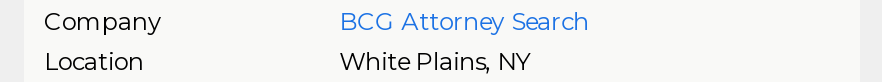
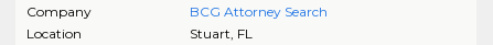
[339,46,529,76] White Plains, NY -> [189,25,252,42] Stuart, FL

